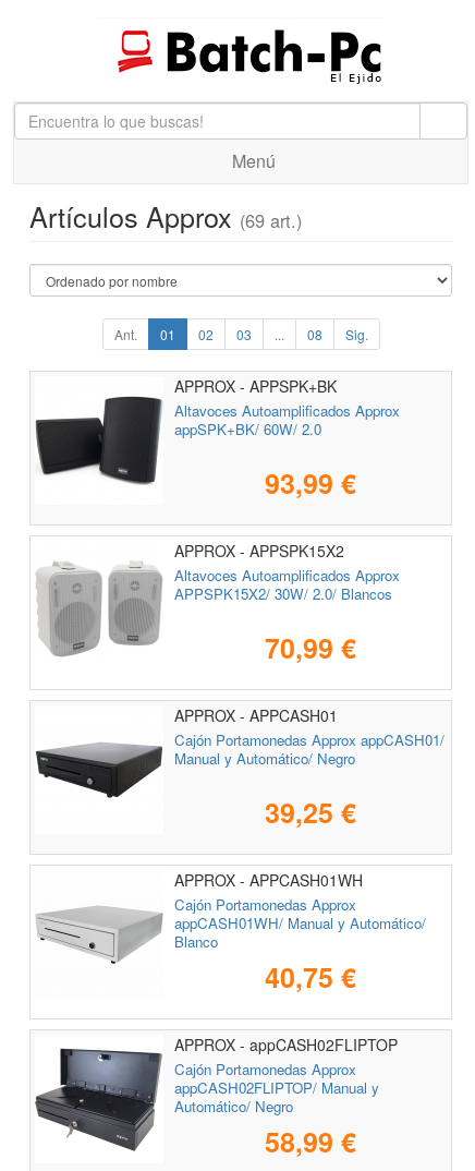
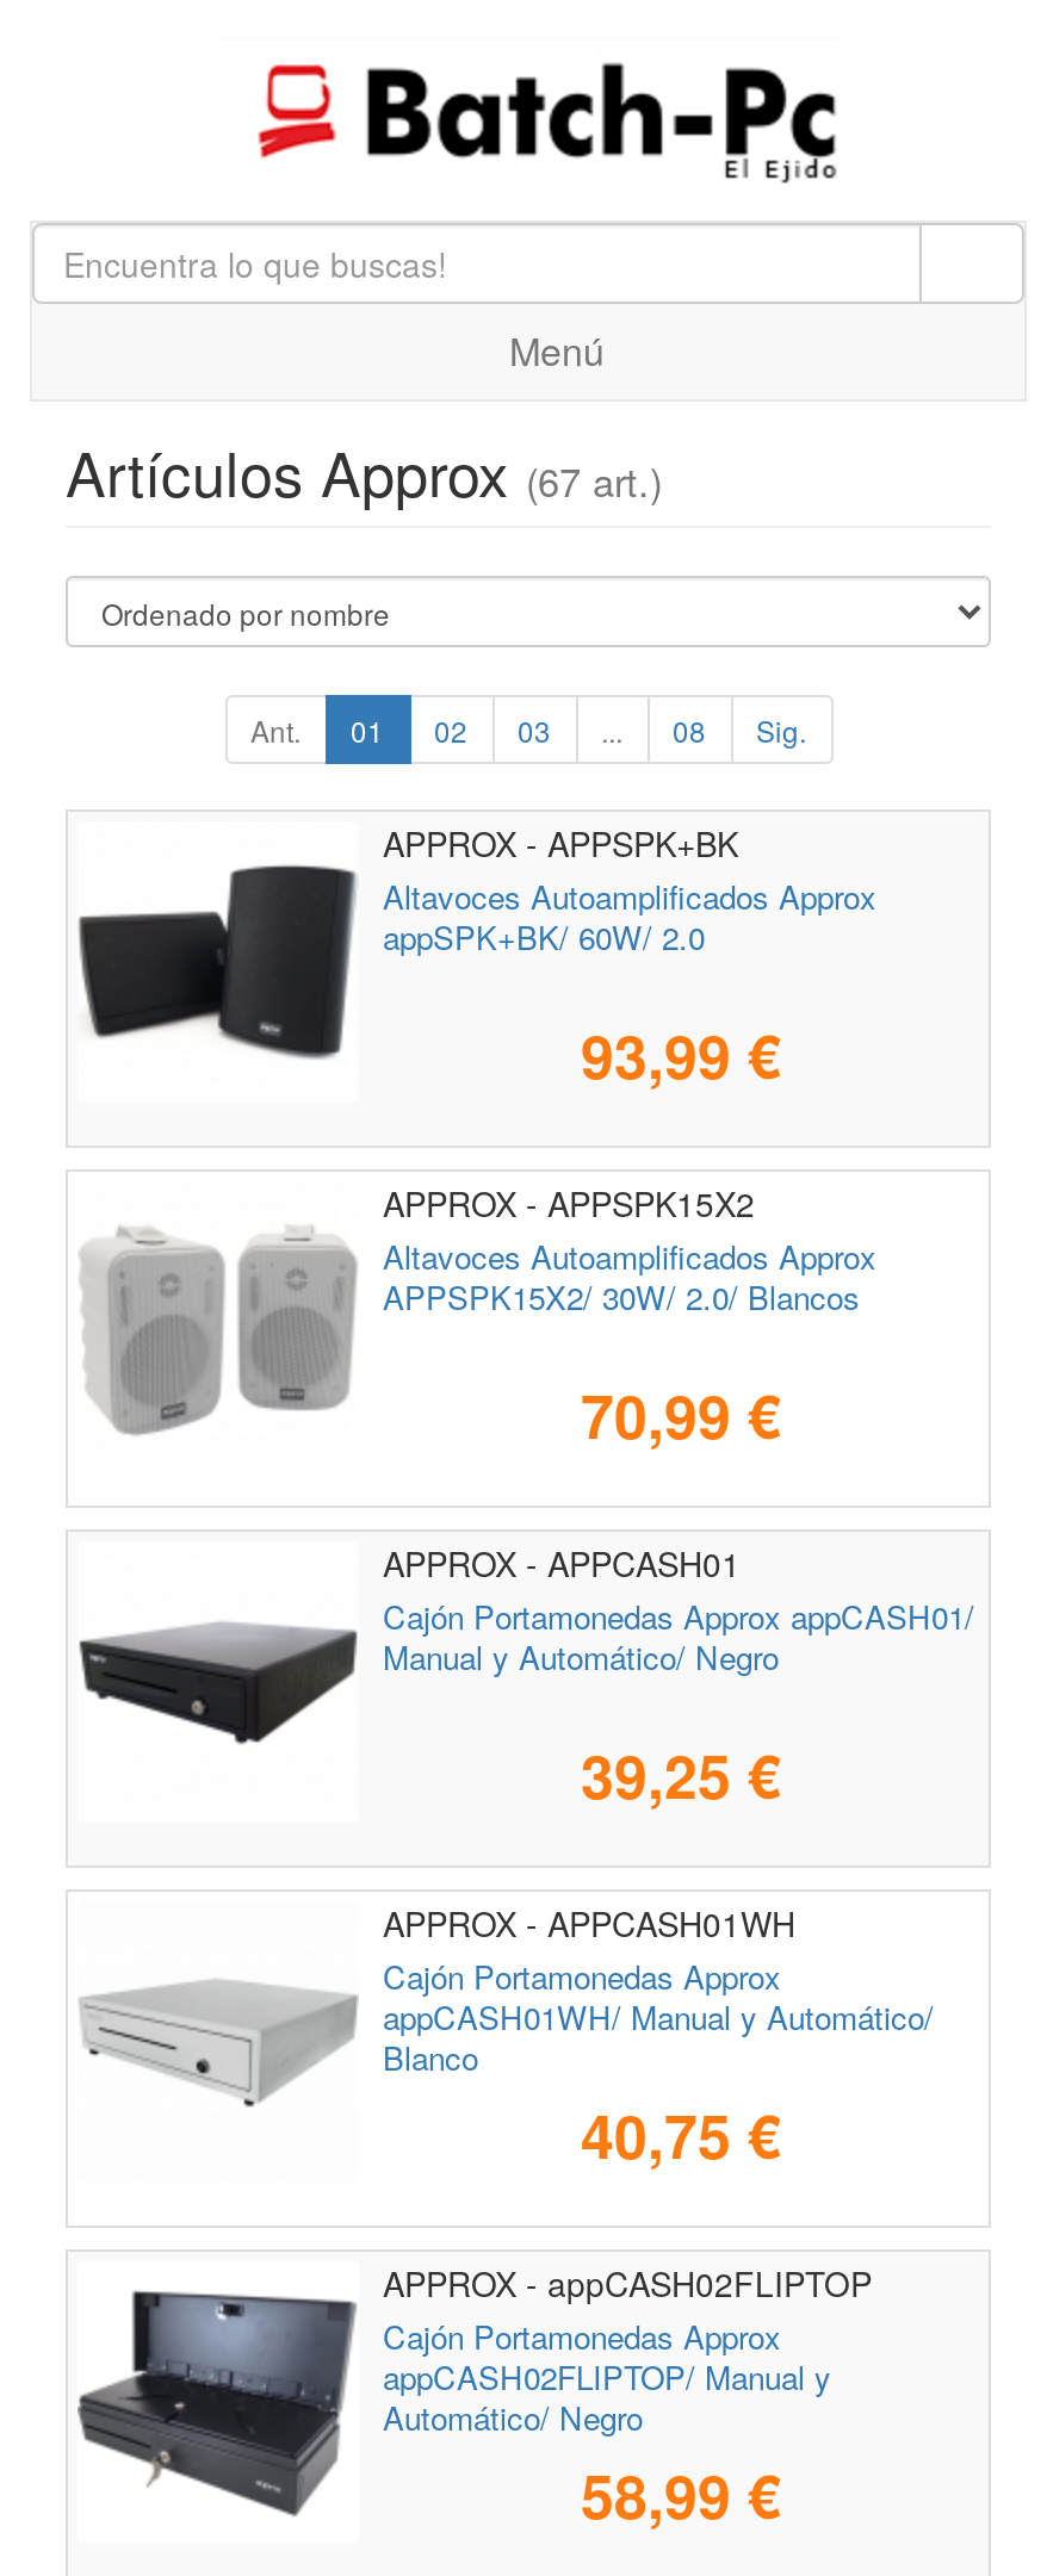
[29,196,302,236] Artículos Approx (69 art.) -> [66,428,662,514] Artículos Approx (67 art.)

